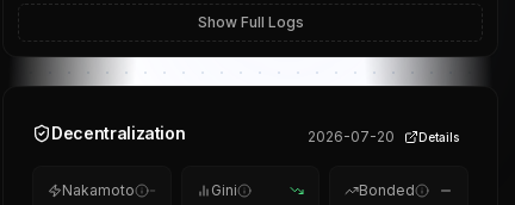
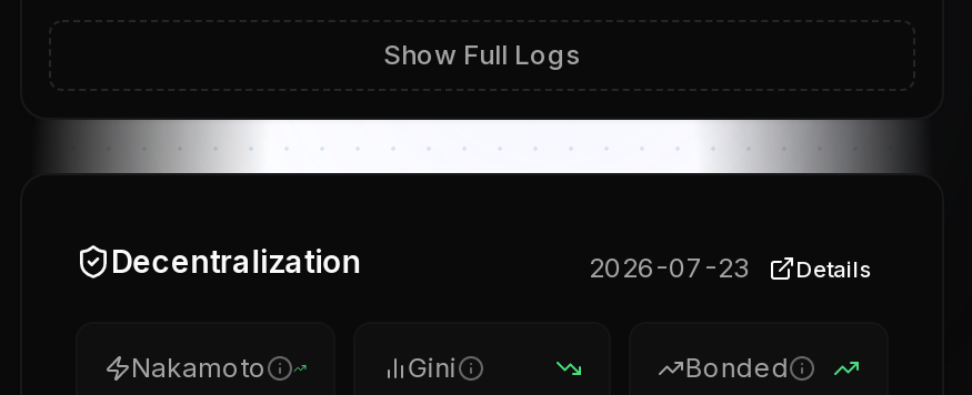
[308,128,459,145] 2026-07-20 Details -> [589,251,871,284] 2026-07-23 Details

